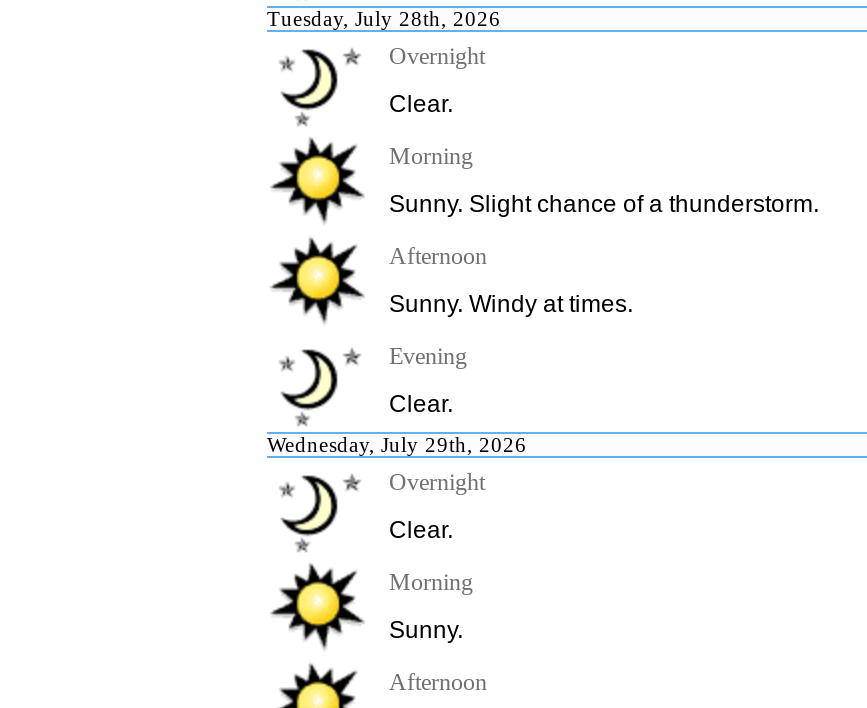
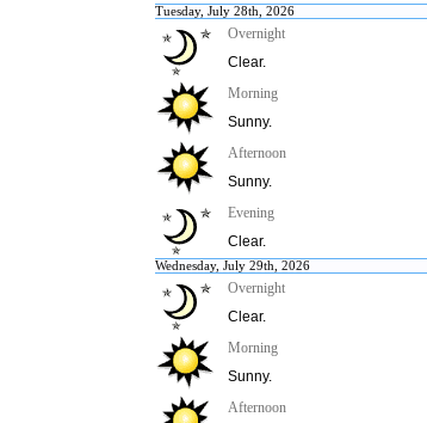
[389,190,819,218] Sunny. Slight chance of a thunderstorm. -> [228,114,272,130] Sunny.
[389,290,633,318] Sunny. Windy at times. -> [228,173,272,190] Sunny.

